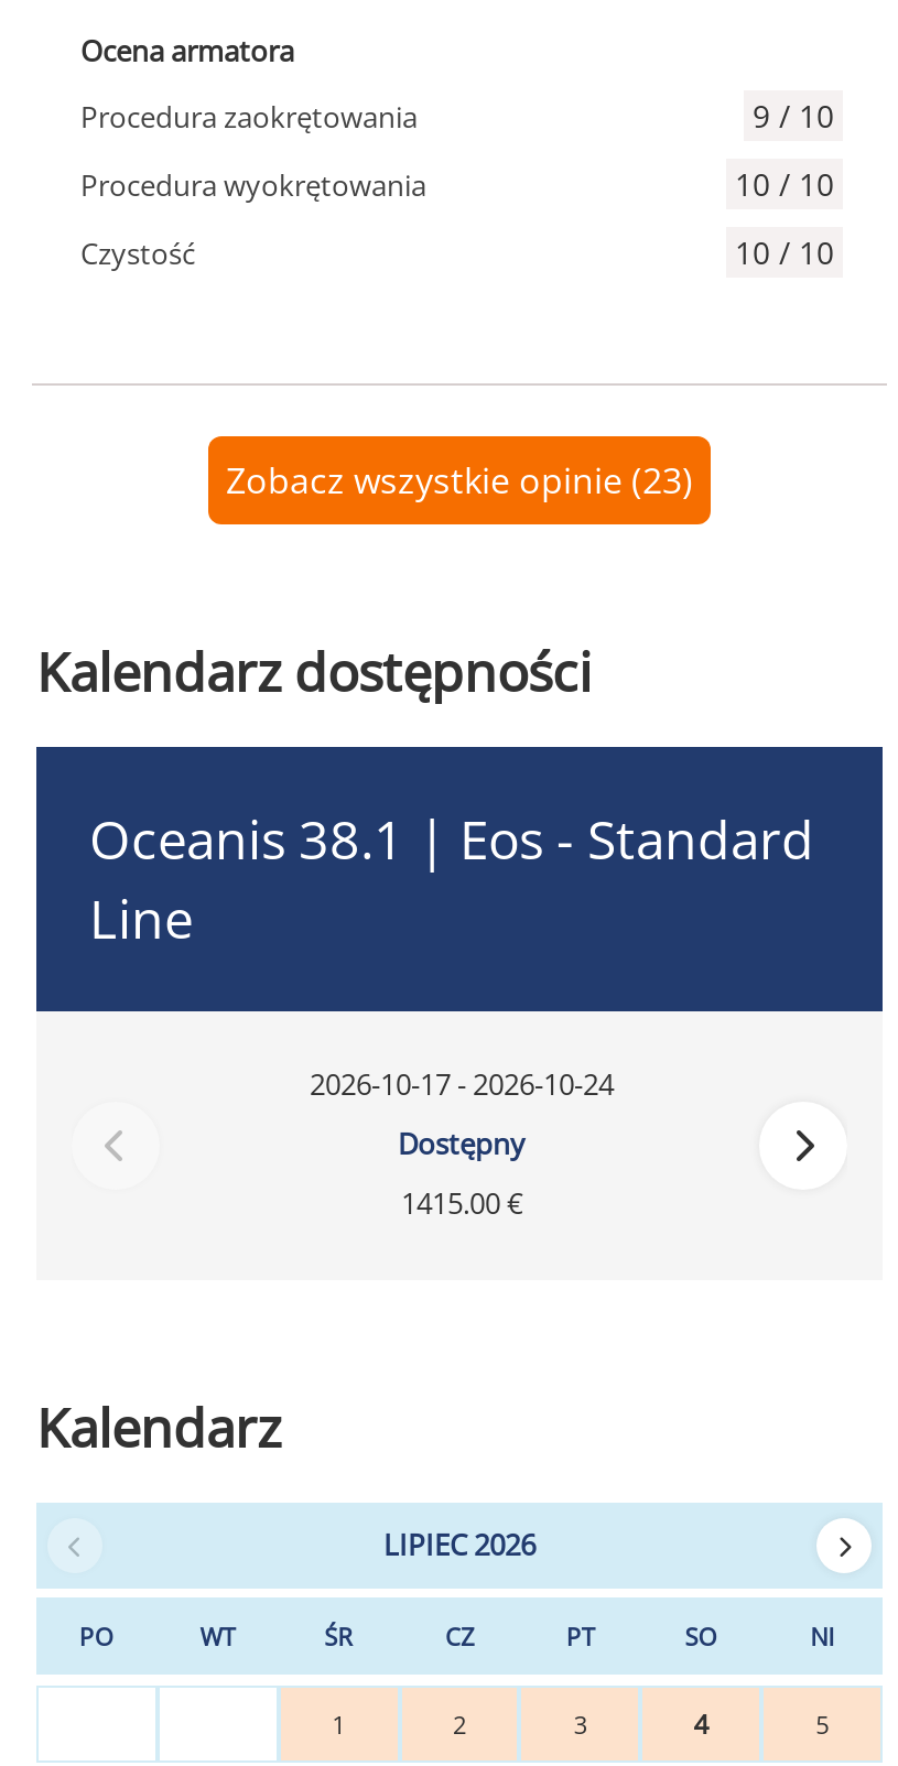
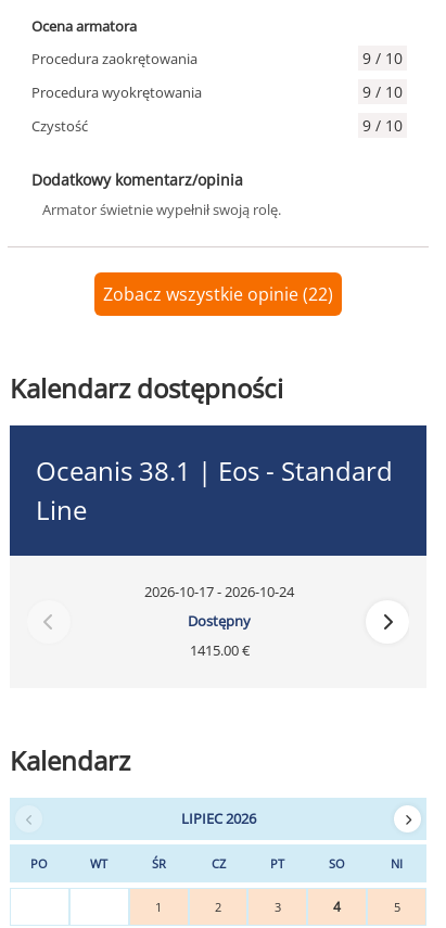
[735,163,834,205] 10 / 10 -> [362,81,403,102] 9 / 10
[735,231,834,273] 10 / 10 -> [31,115,403,219] 9 / 10 | Dodatkowy komentarz/opinia | Armator świetnie wypełnił swoją rolę.
[226,456,693,505] Zobacz wszystkie opinie (23) -> [103,282,333,306] Zobacz wszystkie opinie (22)

